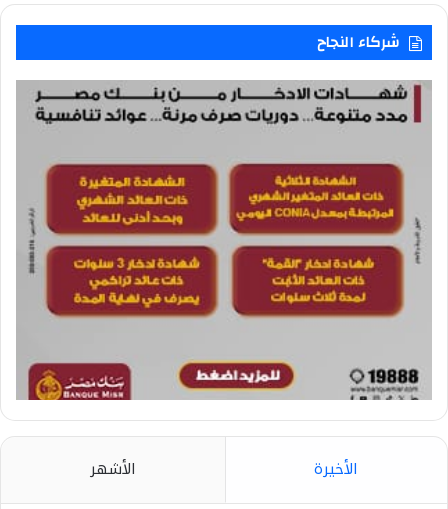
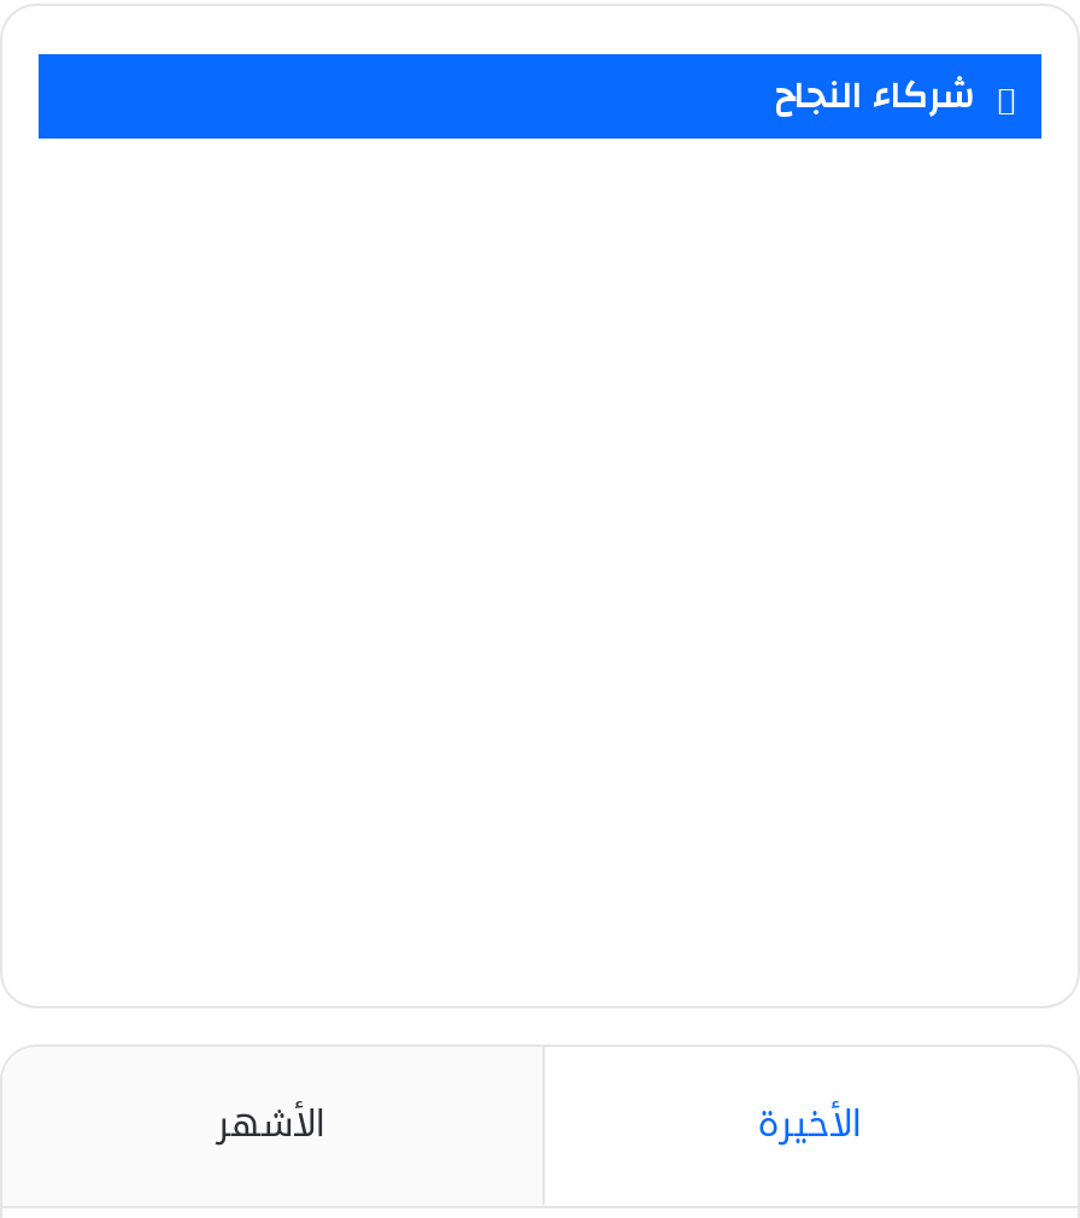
[16,80,432,401] [image] -> none

